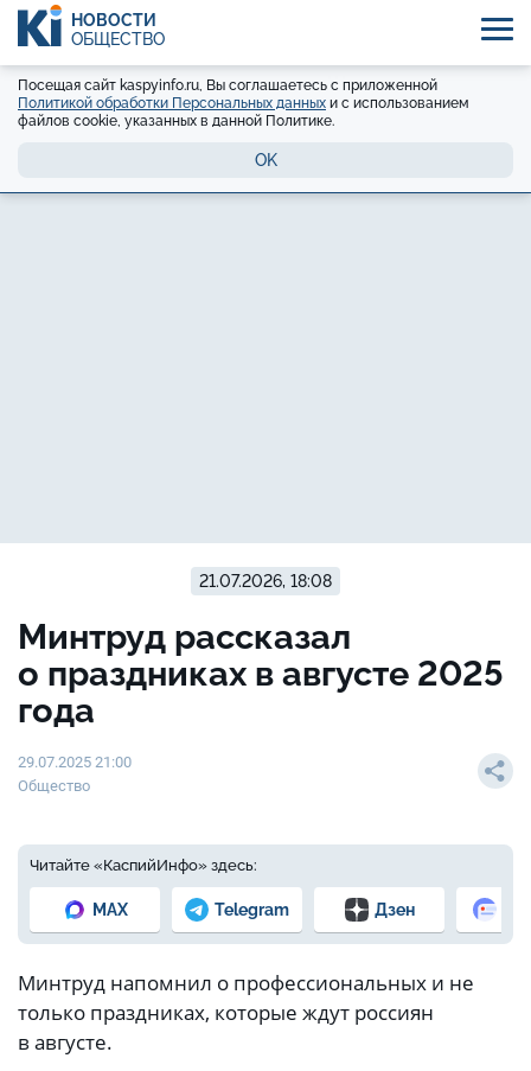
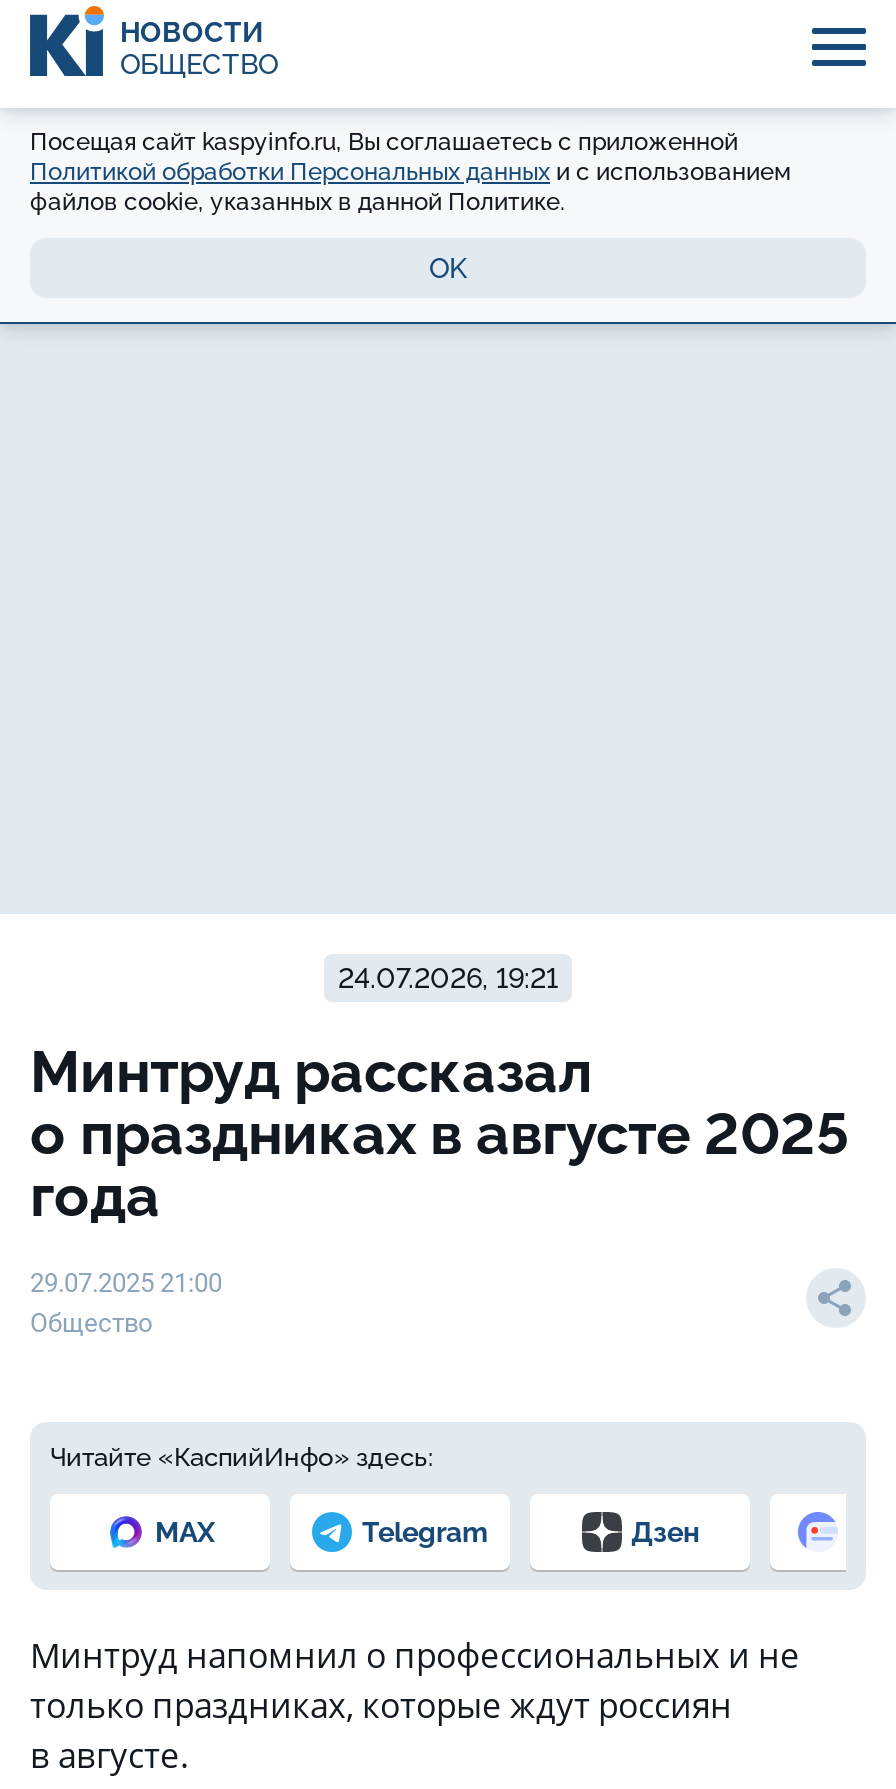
[199,572,332,591] 21.07.2026, 18:08 -> [338,962,558,994] 24.07.2026, 19:21

